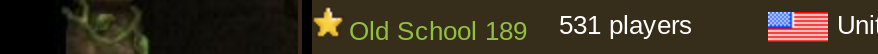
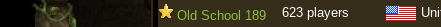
[349,10,693,46] Old School 189 531 players -> [176,5,348,23] Old School 189 623 players

